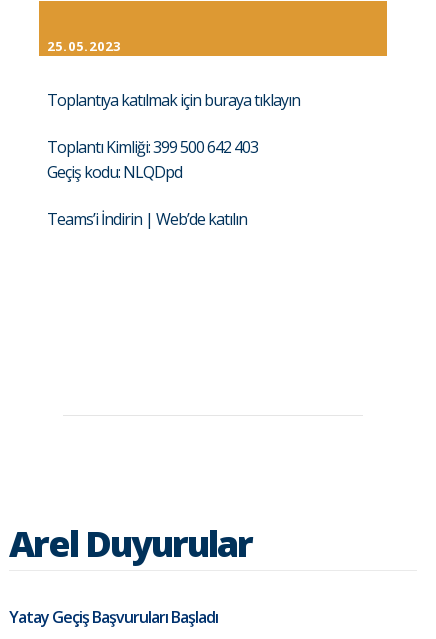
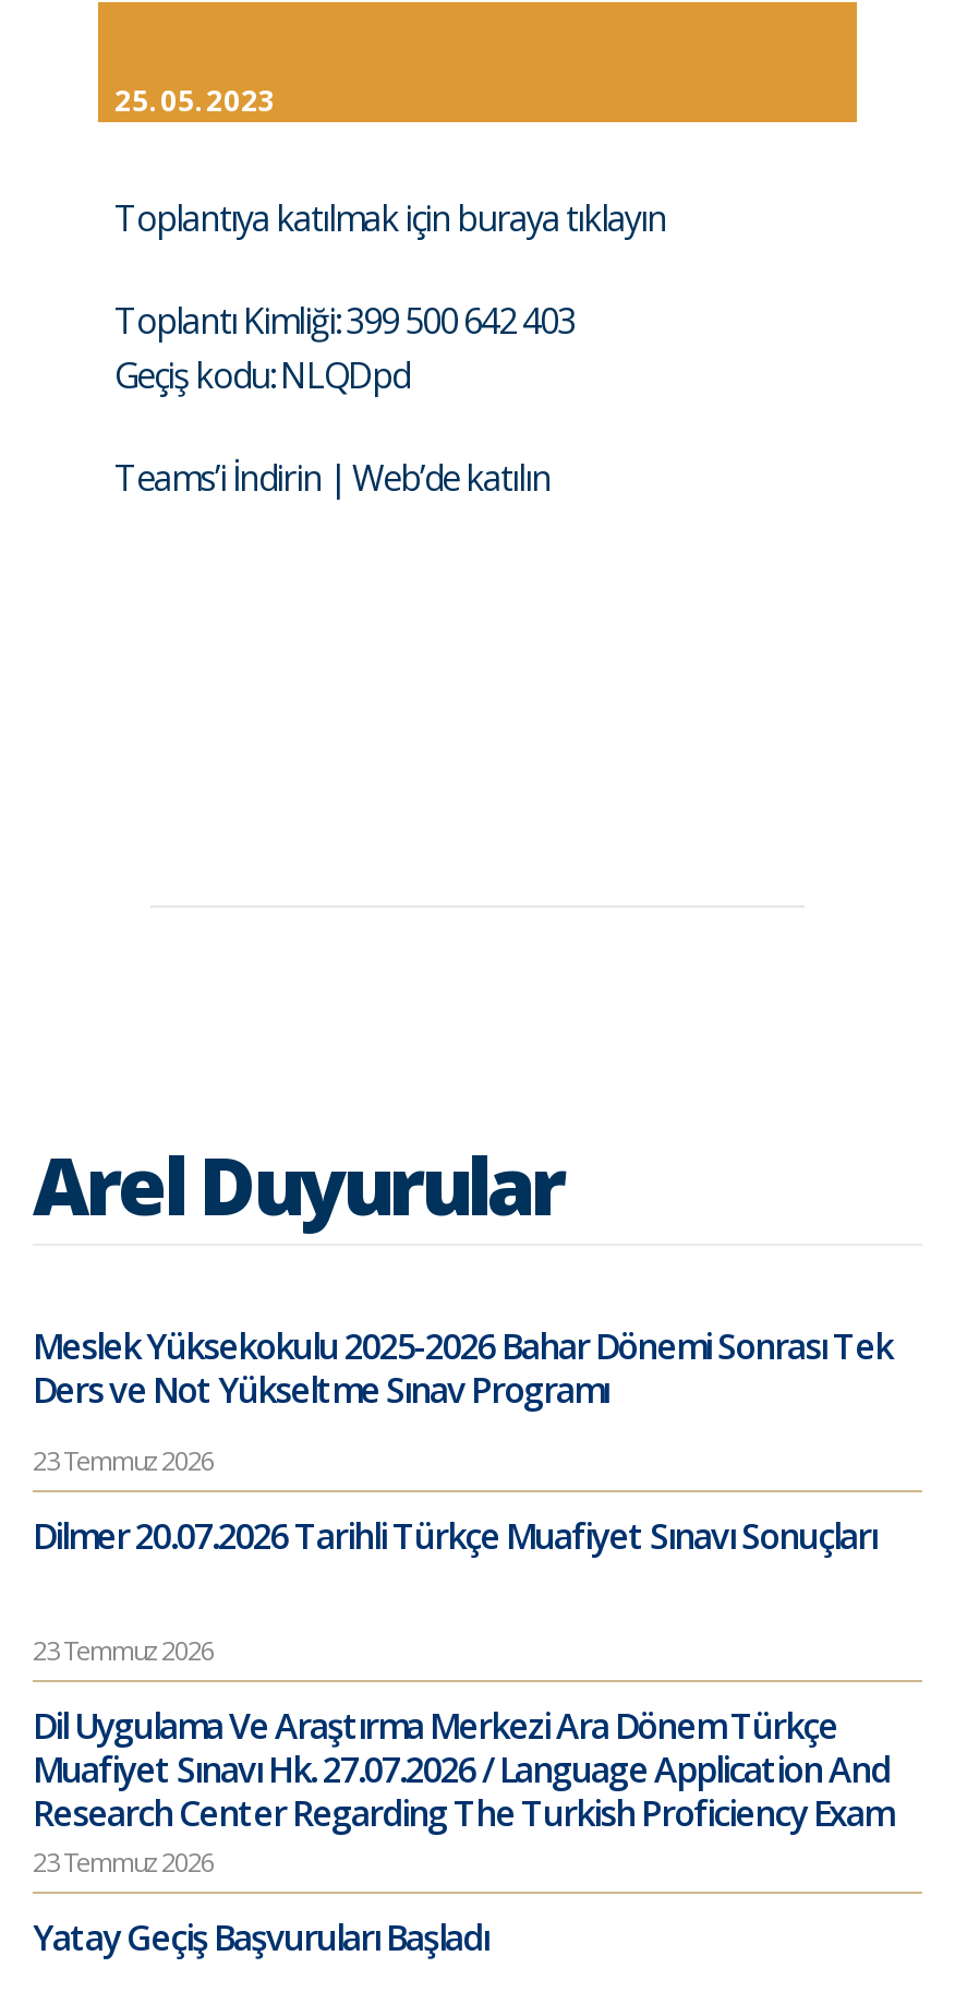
none -> [33,1322,892,1881] Meslek Yüksekokulu 2025-2026 Bahar Dönemi Sonrası Tek | Ders ve Not Yükseltme Sınav Programı | 23 Temmuz 2026 | Dilmer 20.07.2026 Tarihli Türkçe Muafiyet Sınavı Sonuçları | 23 Temmuz 2026 | Dil Uygulama Ve Araştırma Merkezi Ara Dönem Türkçe | Muafiyet Sınavı Hk. 27.07.2026 / Language Application And | Research Center Regarding The Turkish Proficiency Exam | 23 Temmuz 2026

